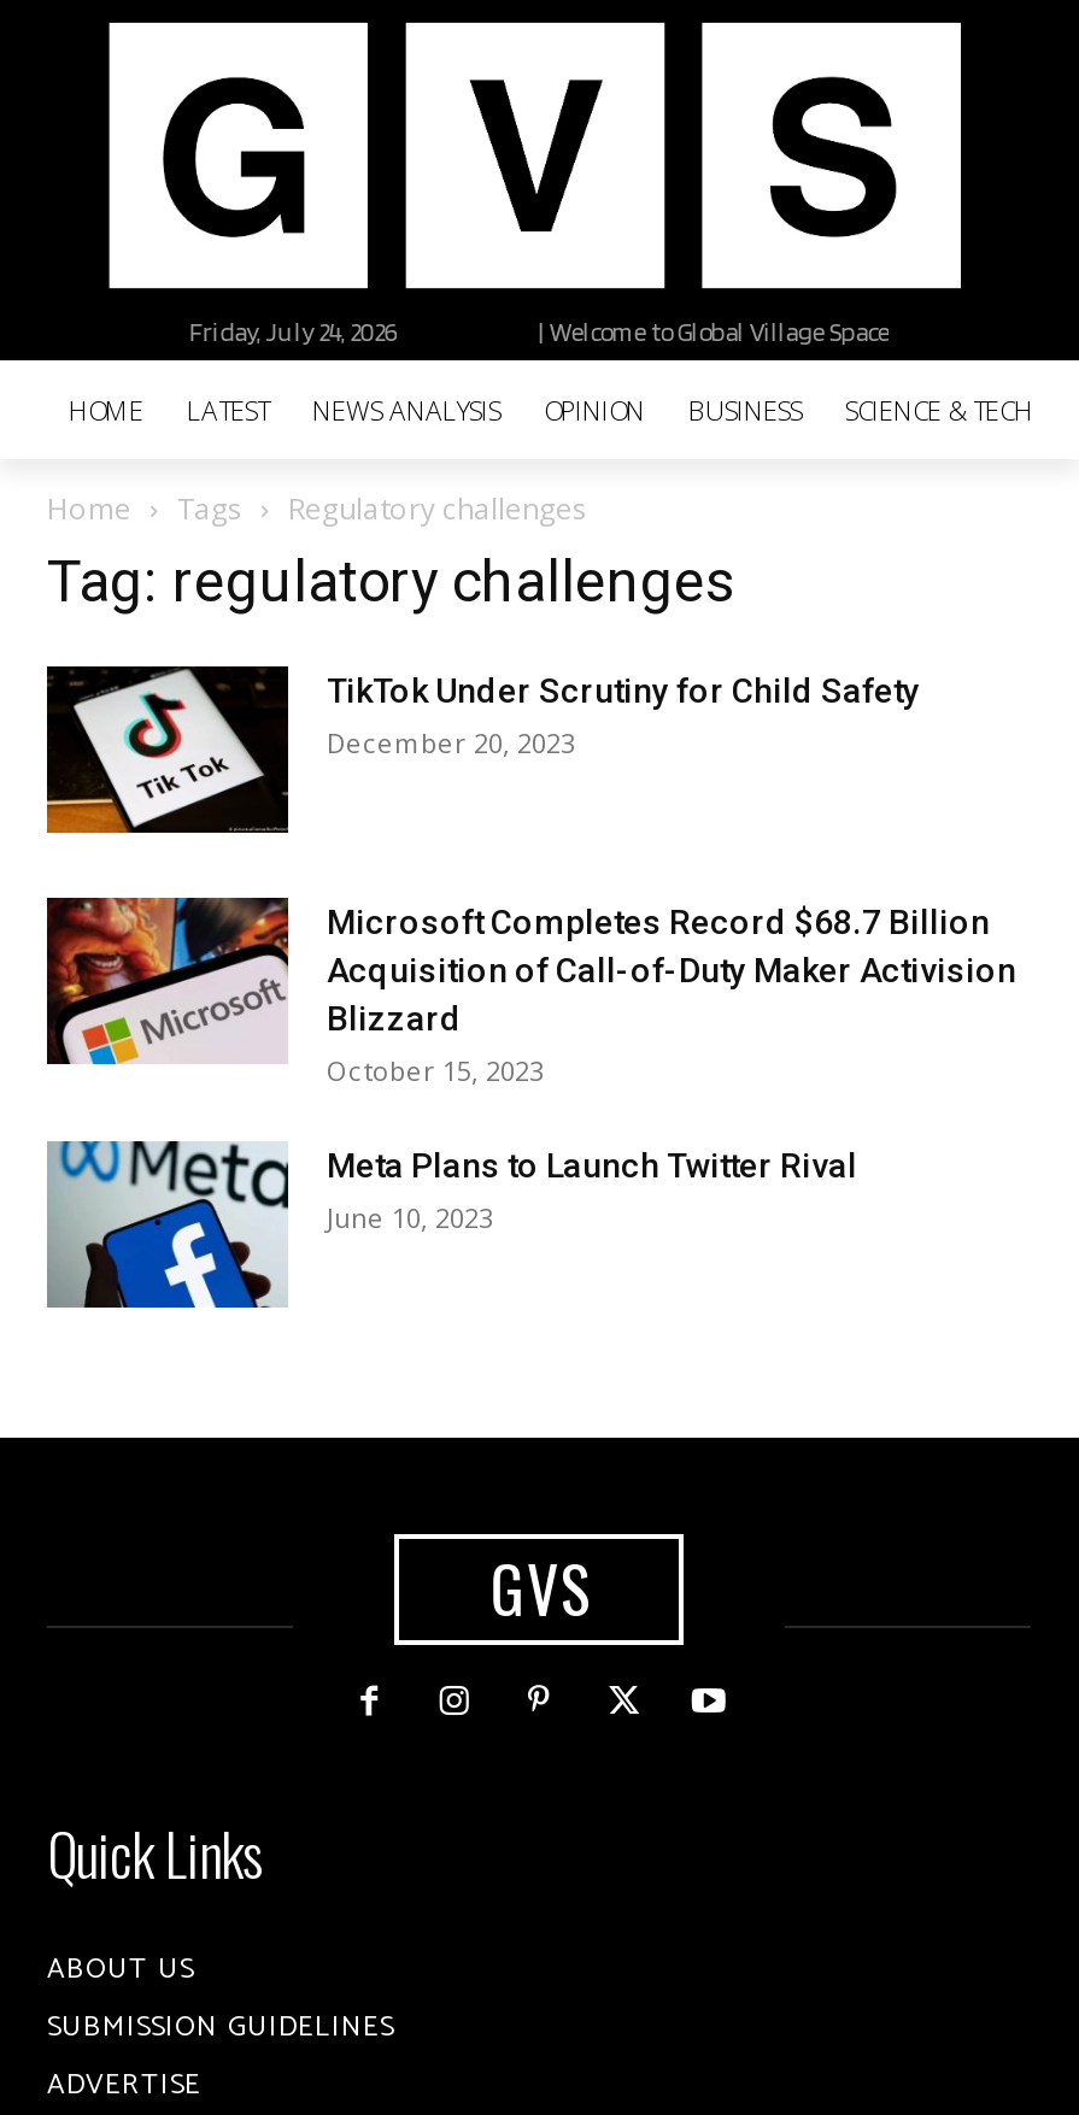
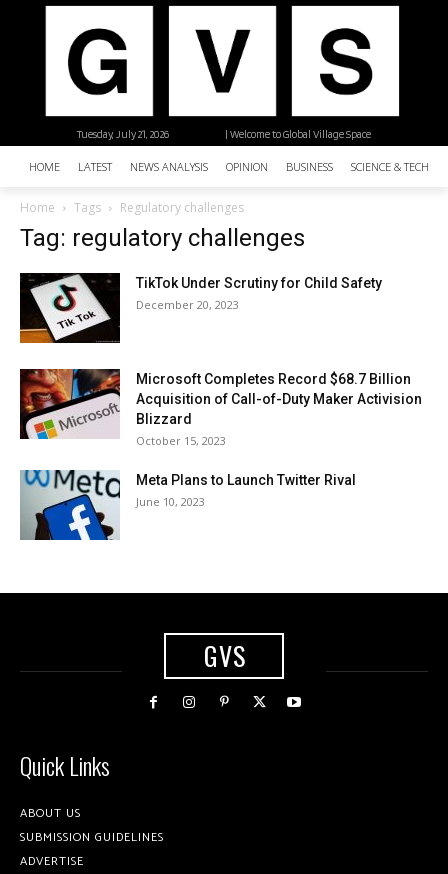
[189,315,396,349] Friday, July 24, 2026 -> [77,127,169,141] Tuesday, July 21, 2026

